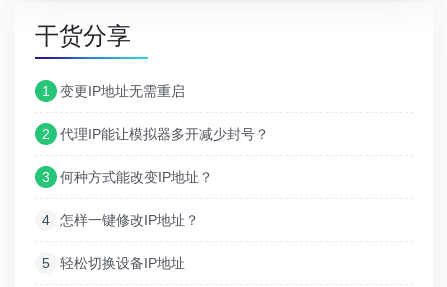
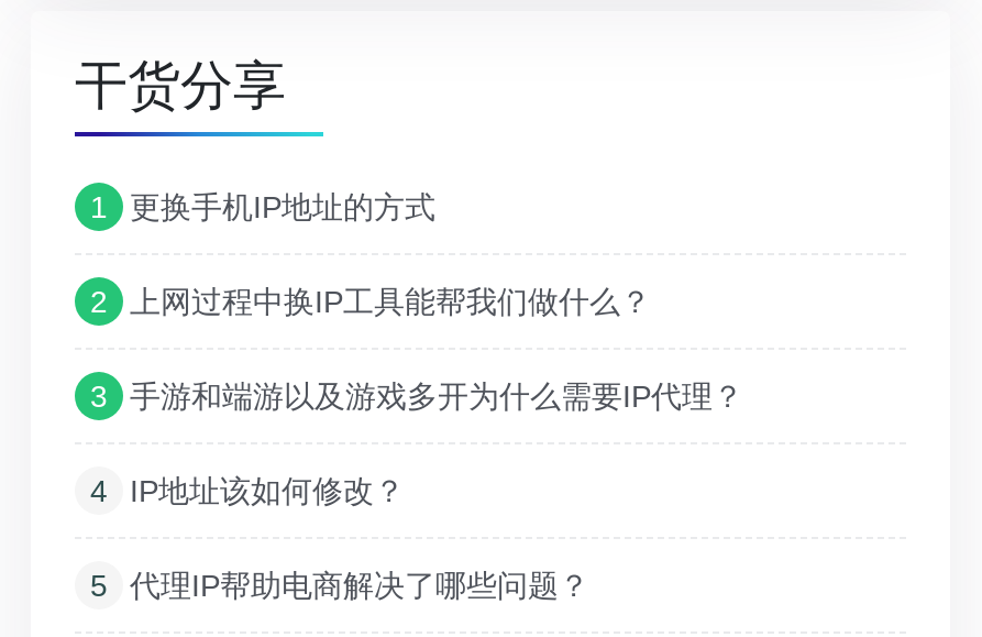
[60,83,185,99] 变更IP地址无需重启 -> [130,189,435,224] 更换手机IP地址的方式
[60,126,269,142] 代理IP能让模拟器多开减少封号？ -> [130,284,651,319] 上网过程中换IP工具能帮我们做什么？
[60,169,213,185] 何种方式能改变IP地址？ -> [130,378,743,414] 手游和端游以及游戏多开为什么需要IP代理？
[60,212,199,228] 怎样一键修改IP地址？ -> [130,473,405,508] IP地址该如何修改？
[60,255,185,271] 轻松切换设备IP地址 -> [130,568,589,603] 代理IP帮助电商解决了哪些问题？

